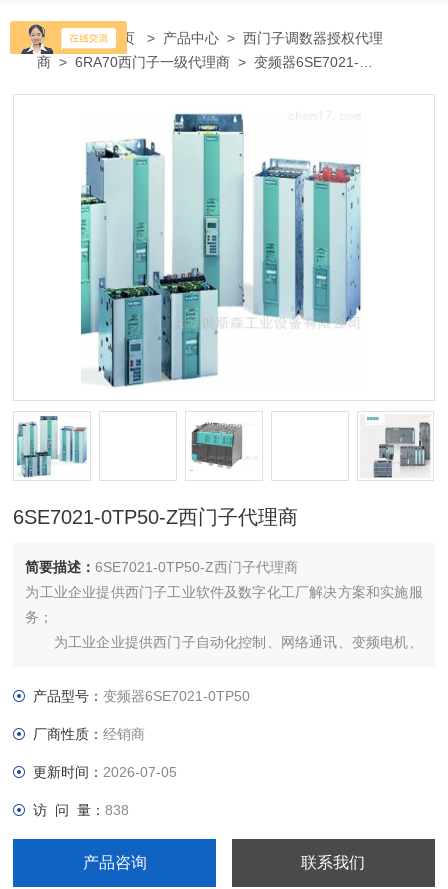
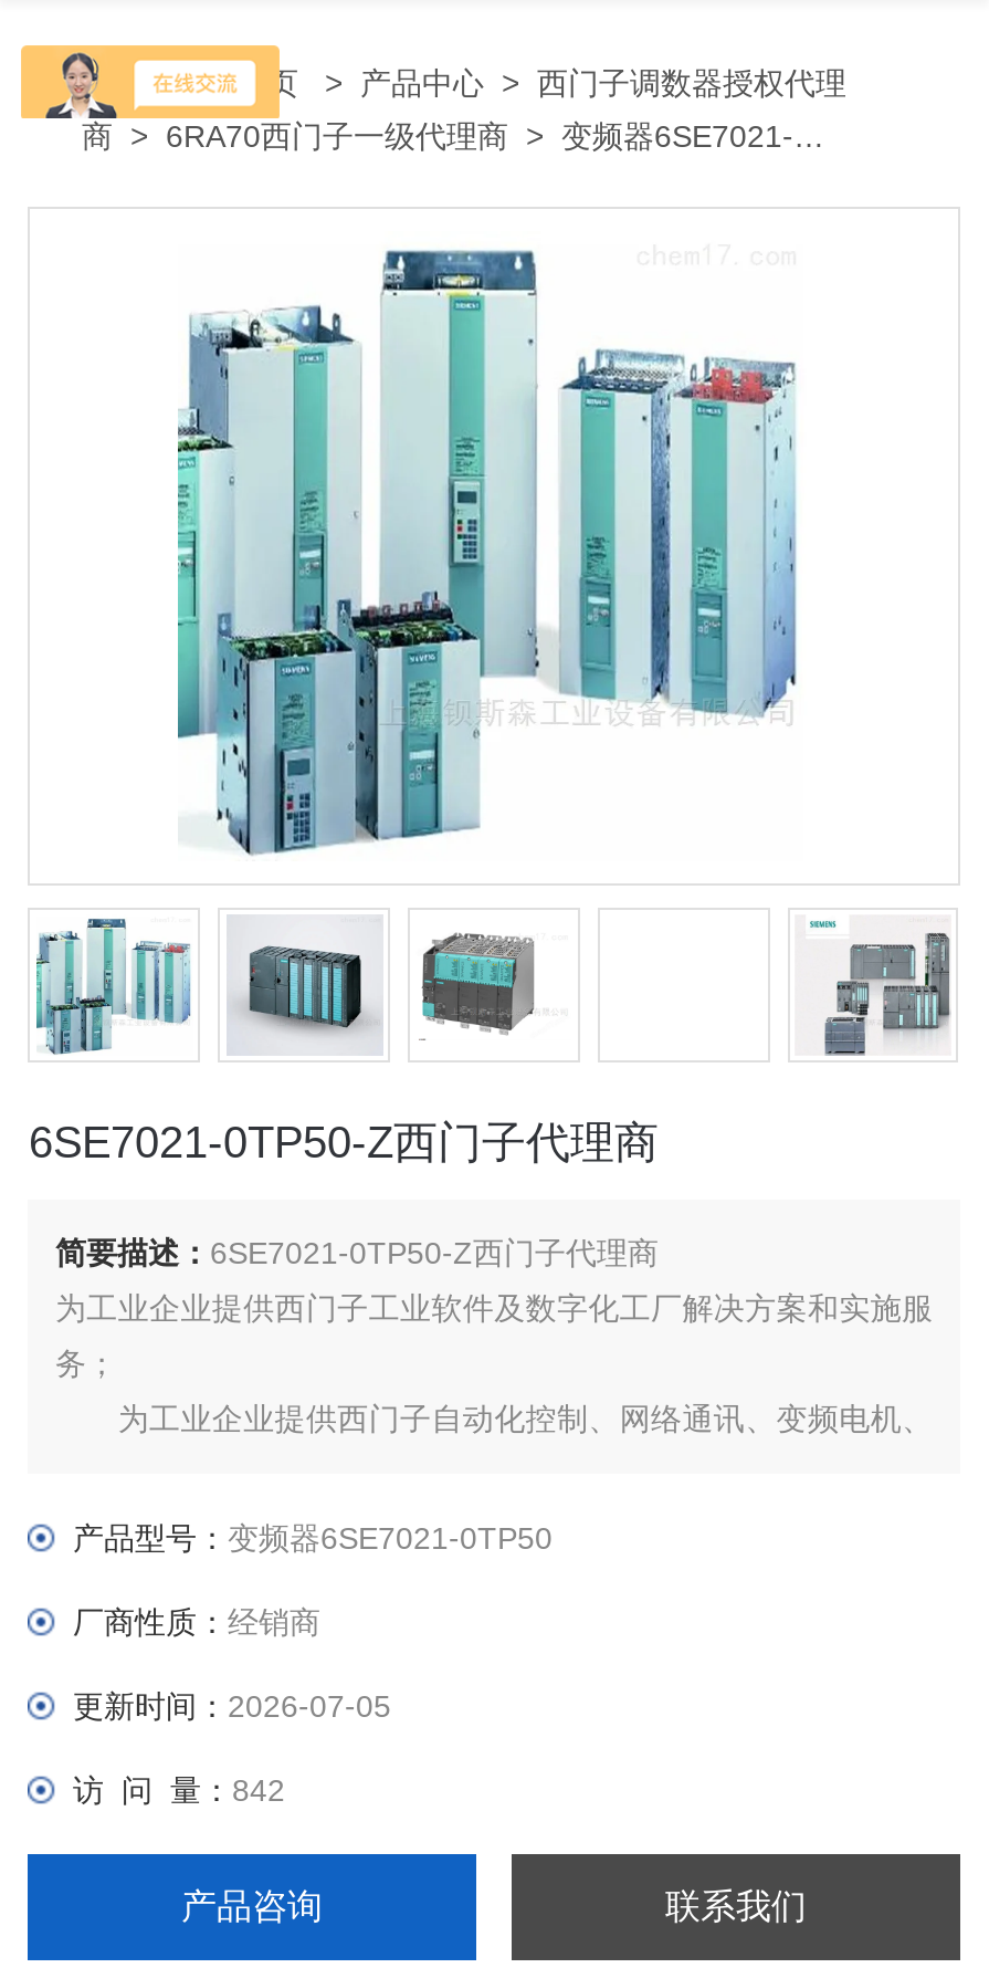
none -> [227,917,381,1054] [image]
[33,802,129,818] 访 问 量：838 -> [73,1772,285,1808] 访 问 量：842

